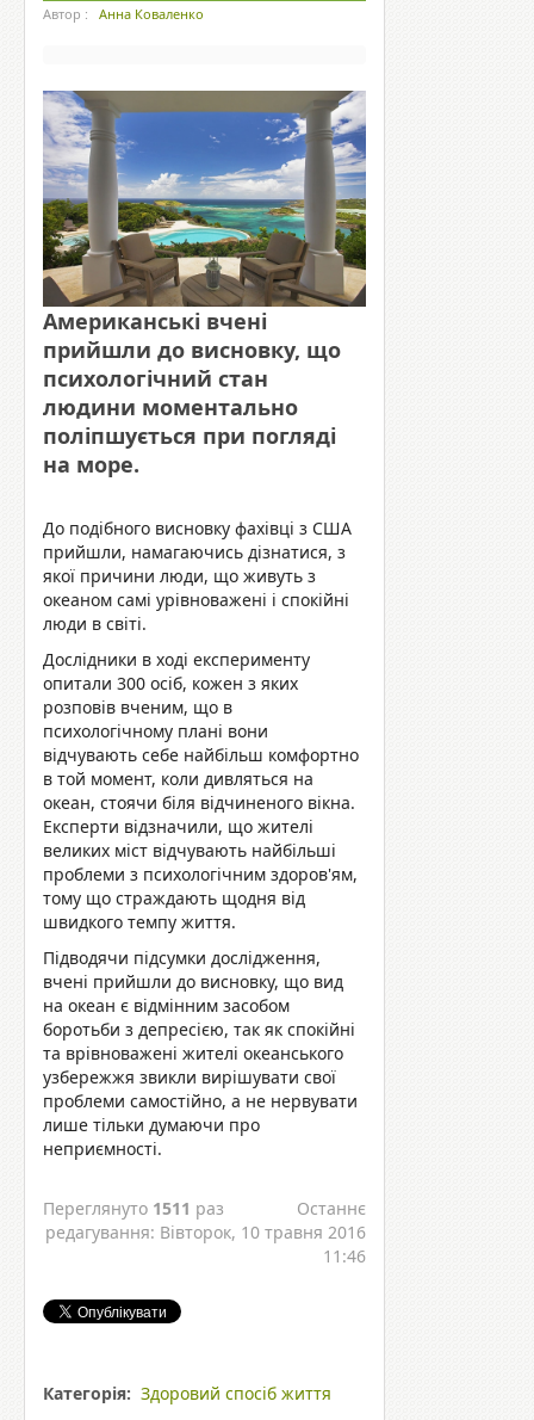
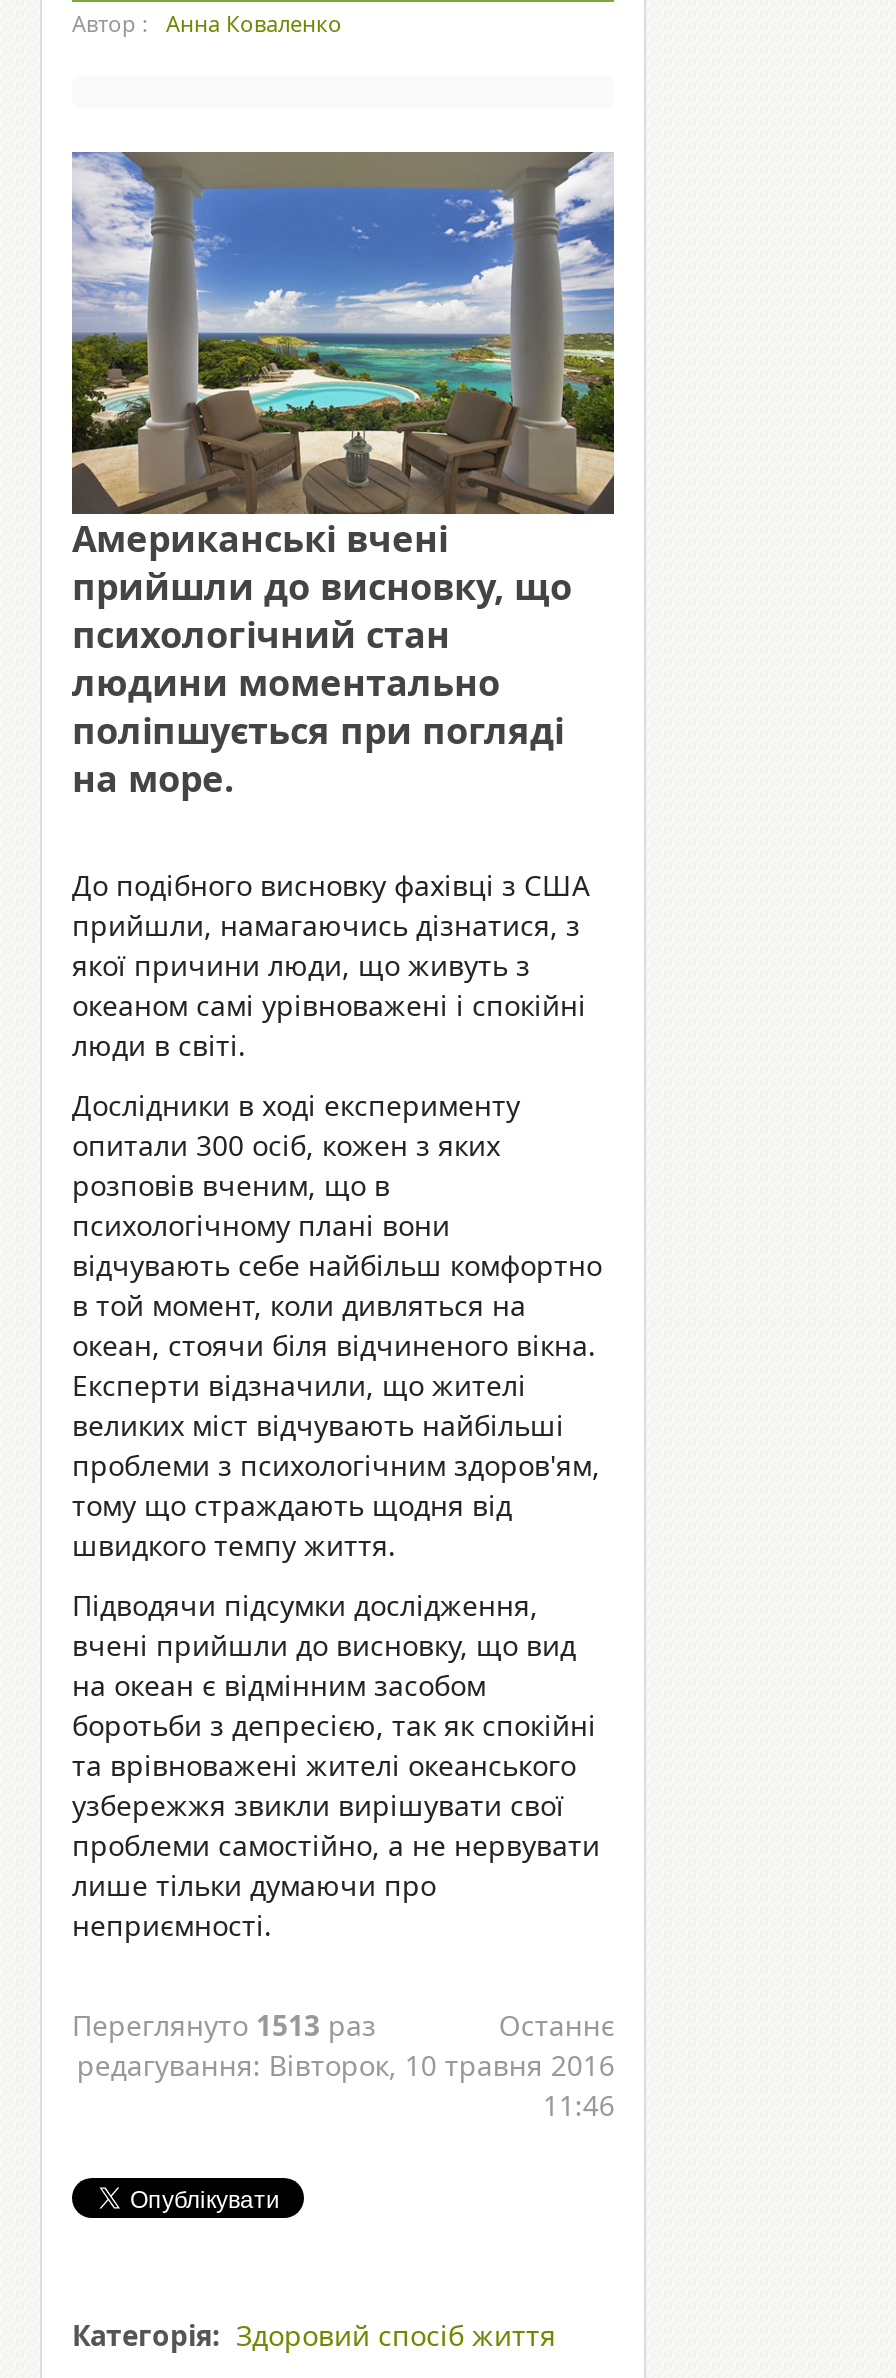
[43,1197,224,1219] Переглянуто 1511 раз -> [72,2006,376,2044] Переглянуто 1513 раз

